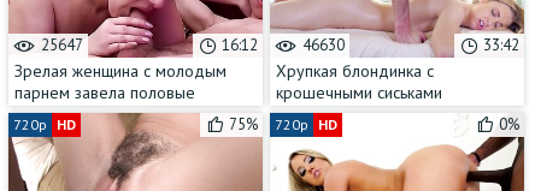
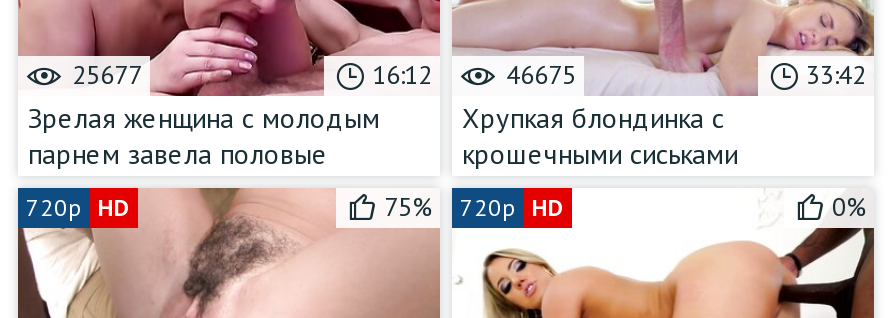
[37,35,83,55] 25647 -> [66,58,142,92] 25677
[222,35,345,55] 16:12 46630 -> [372,58,576,92] 16:12 46675

